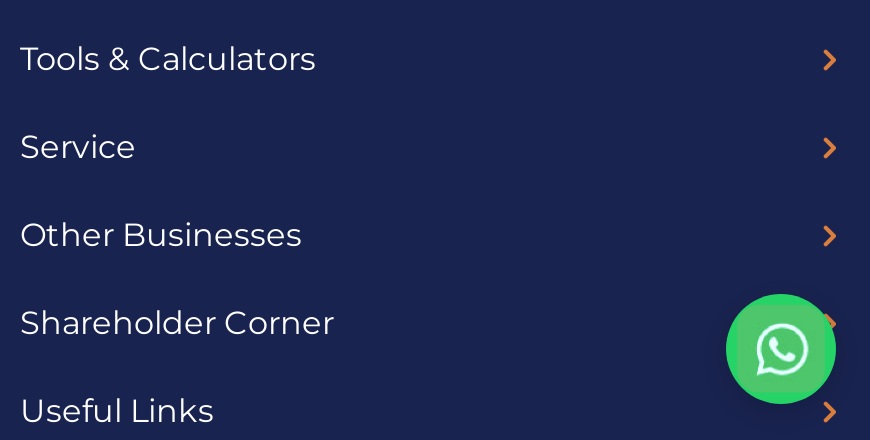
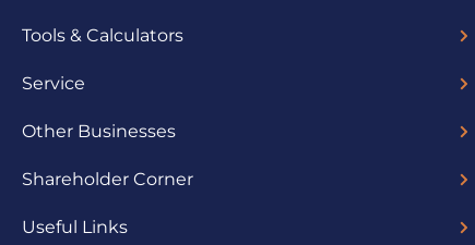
[724,292,838,406] [image] -> none

